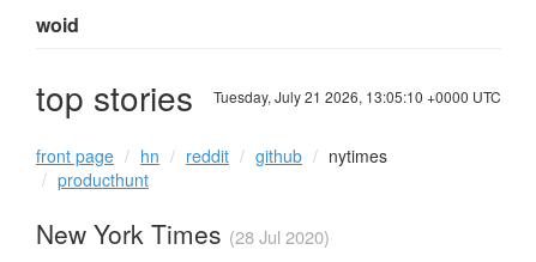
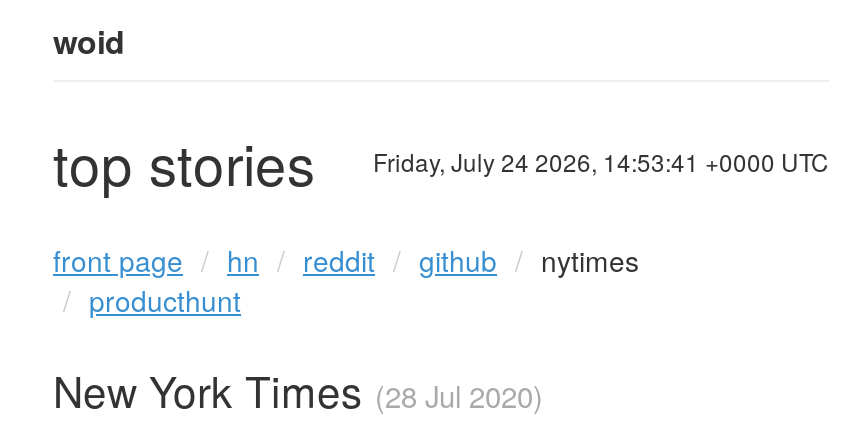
[213,86,501,106] Tuesday, July 21 2026, 13:05:10 +0000 UTC -> [373,144,829,178] Friday, July 24 2026, 14:53:41 +0000 UTC

